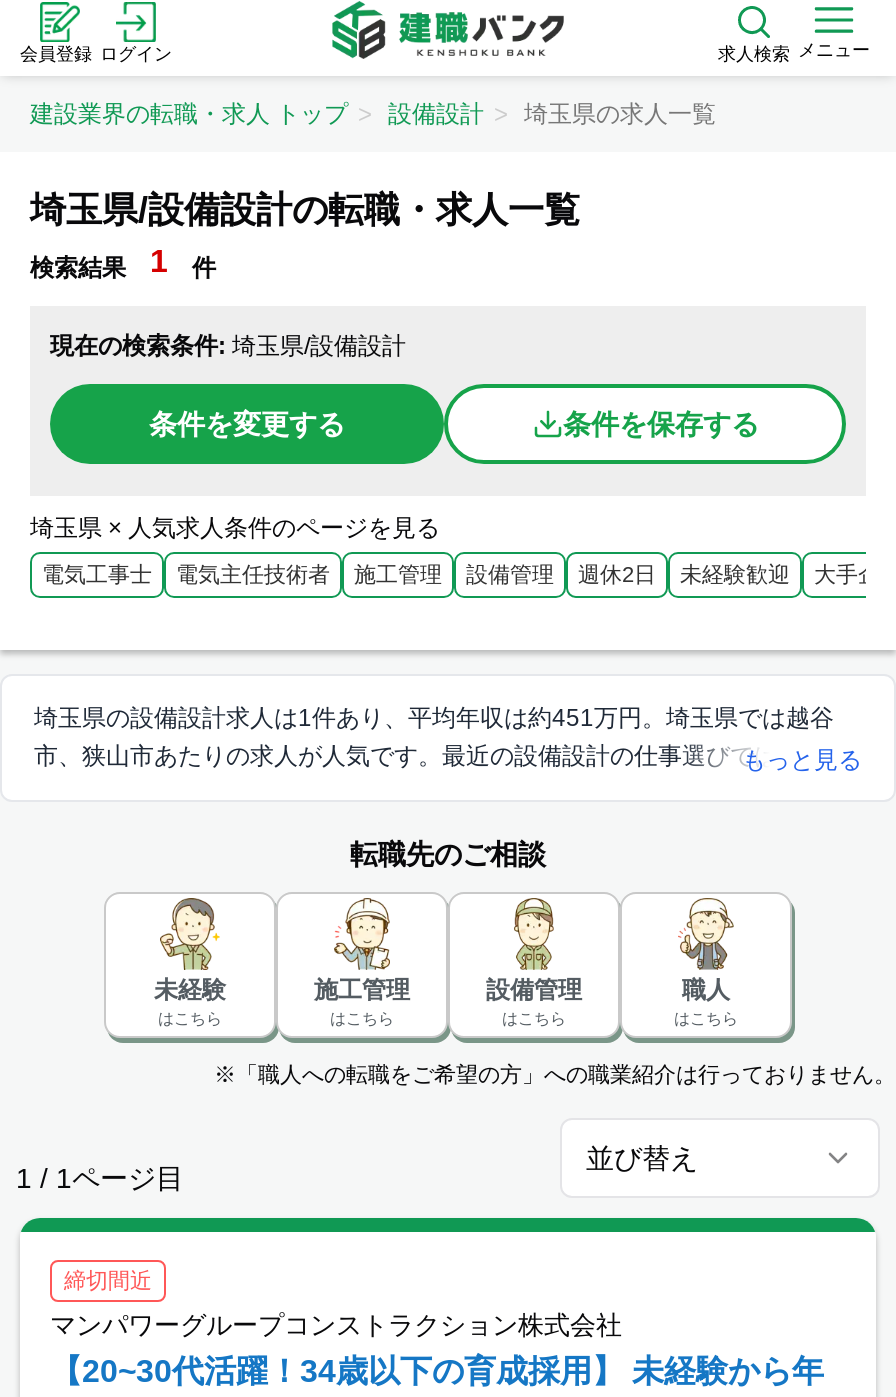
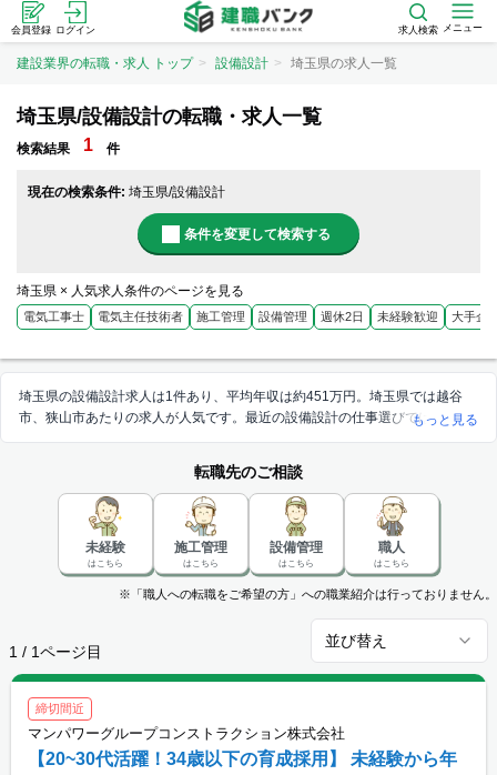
[149,408,759,440] 条件を変更する | 条件を保存する -> [184,227,331,242] 条件を変更して検索する

